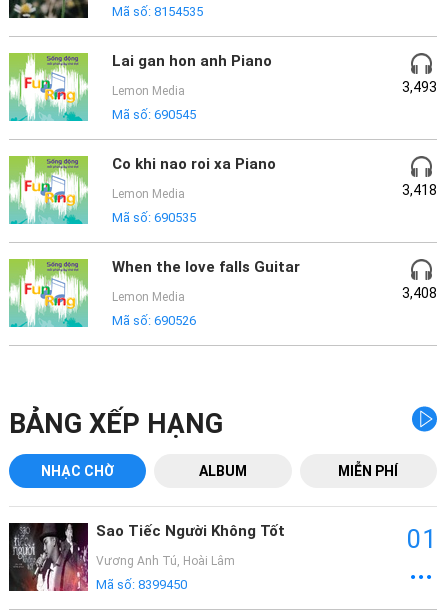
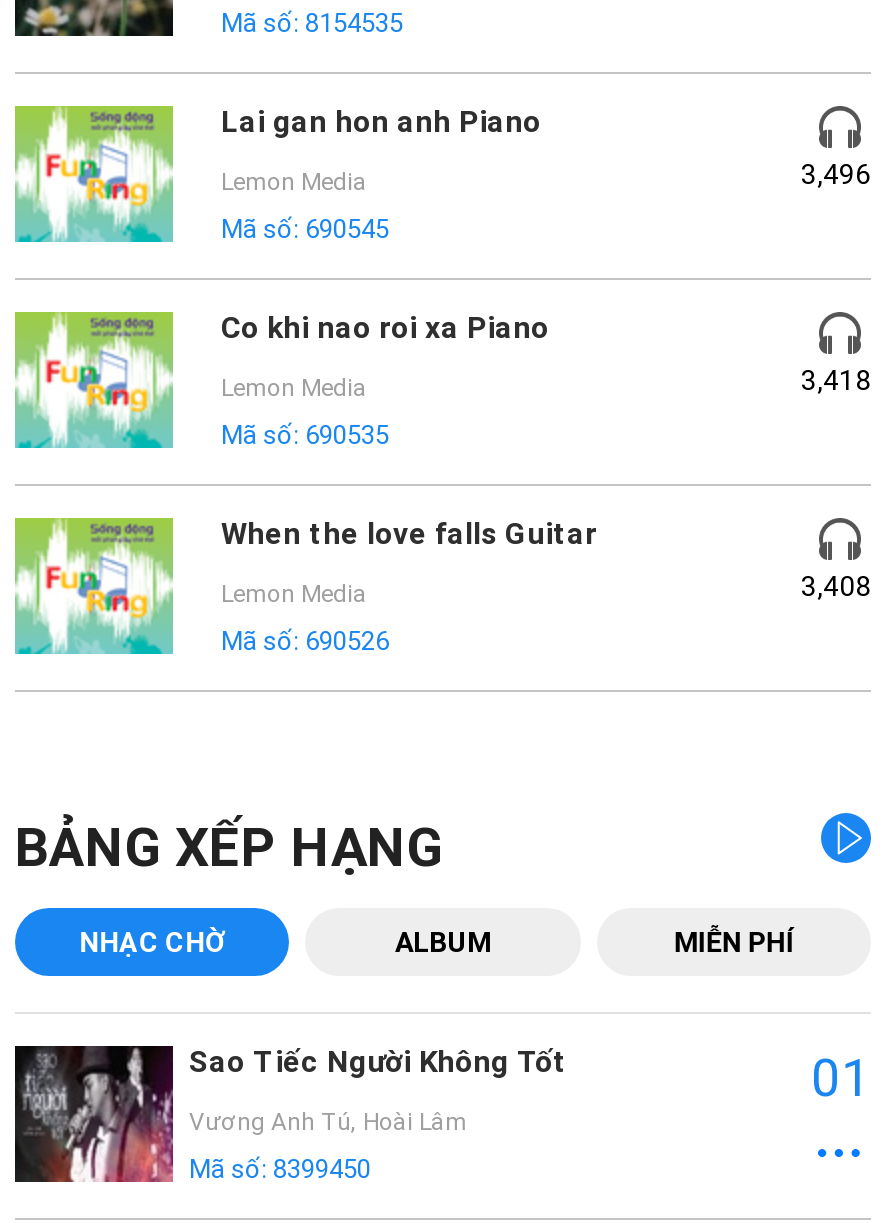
[402,79,437,95] 3,493 -> [801,158,871,190] 3,496

